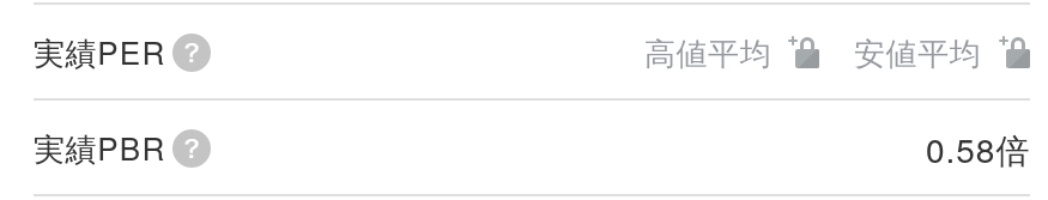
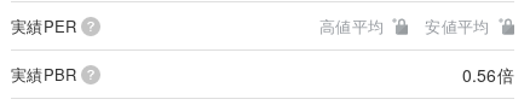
[926,123,1030,171] 0.58倍 -> [462,62,514,86] 0.56倍

